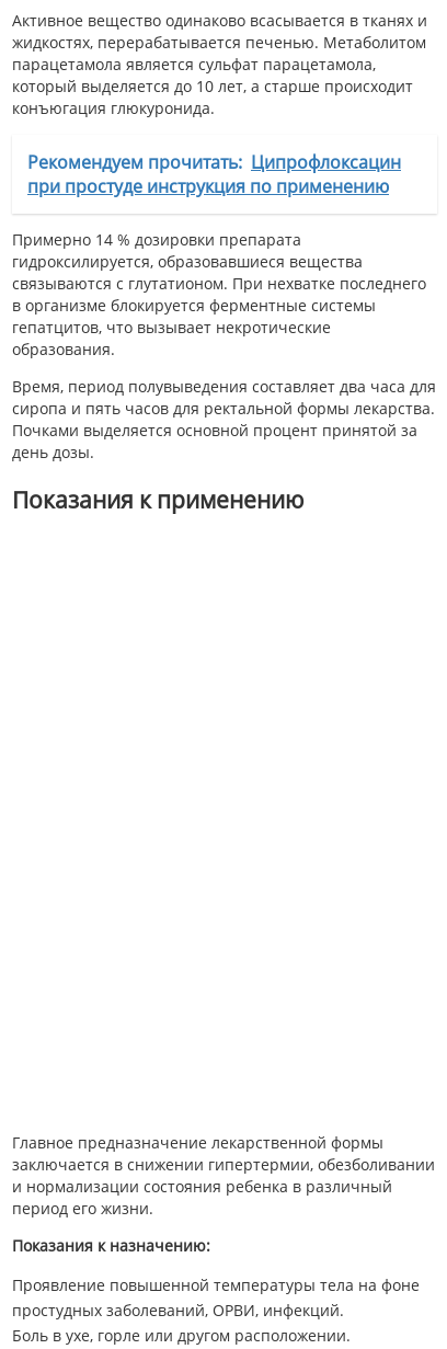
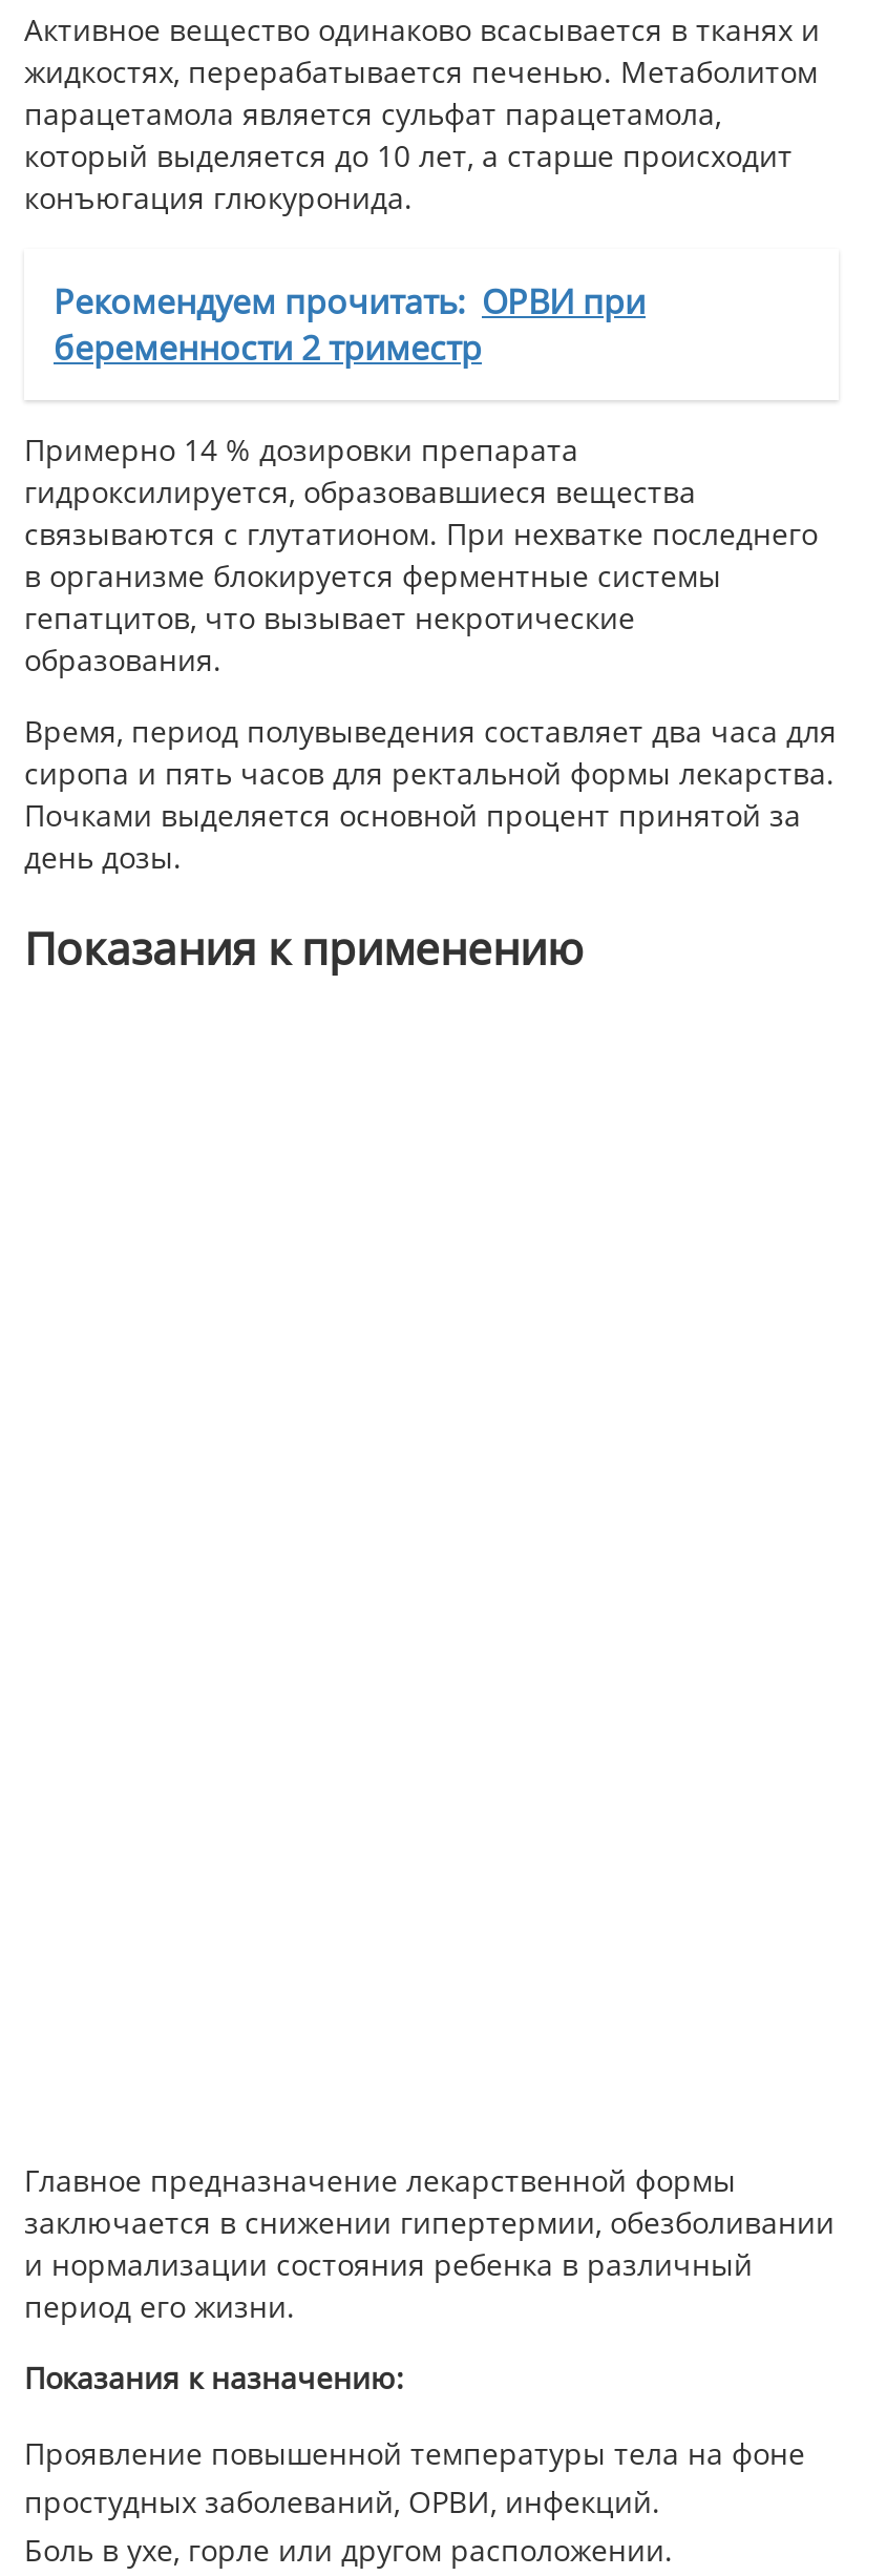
[27,150,401,199] Рекомендуем прочитать: Ципрофлоксацин | при простуде инструкция по применению -> [54,279,646,371] Рекомендуем прочитать: ОРВИ при | беременности 2 триместр

